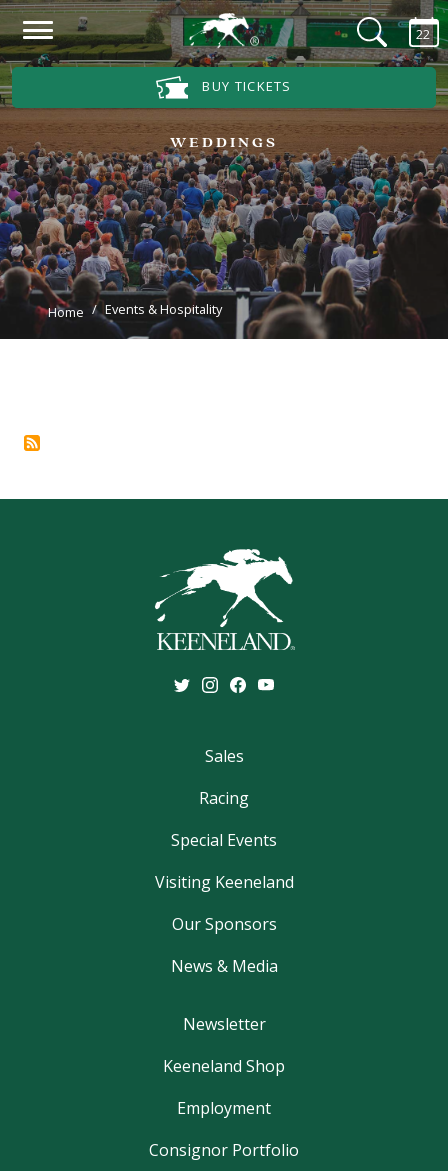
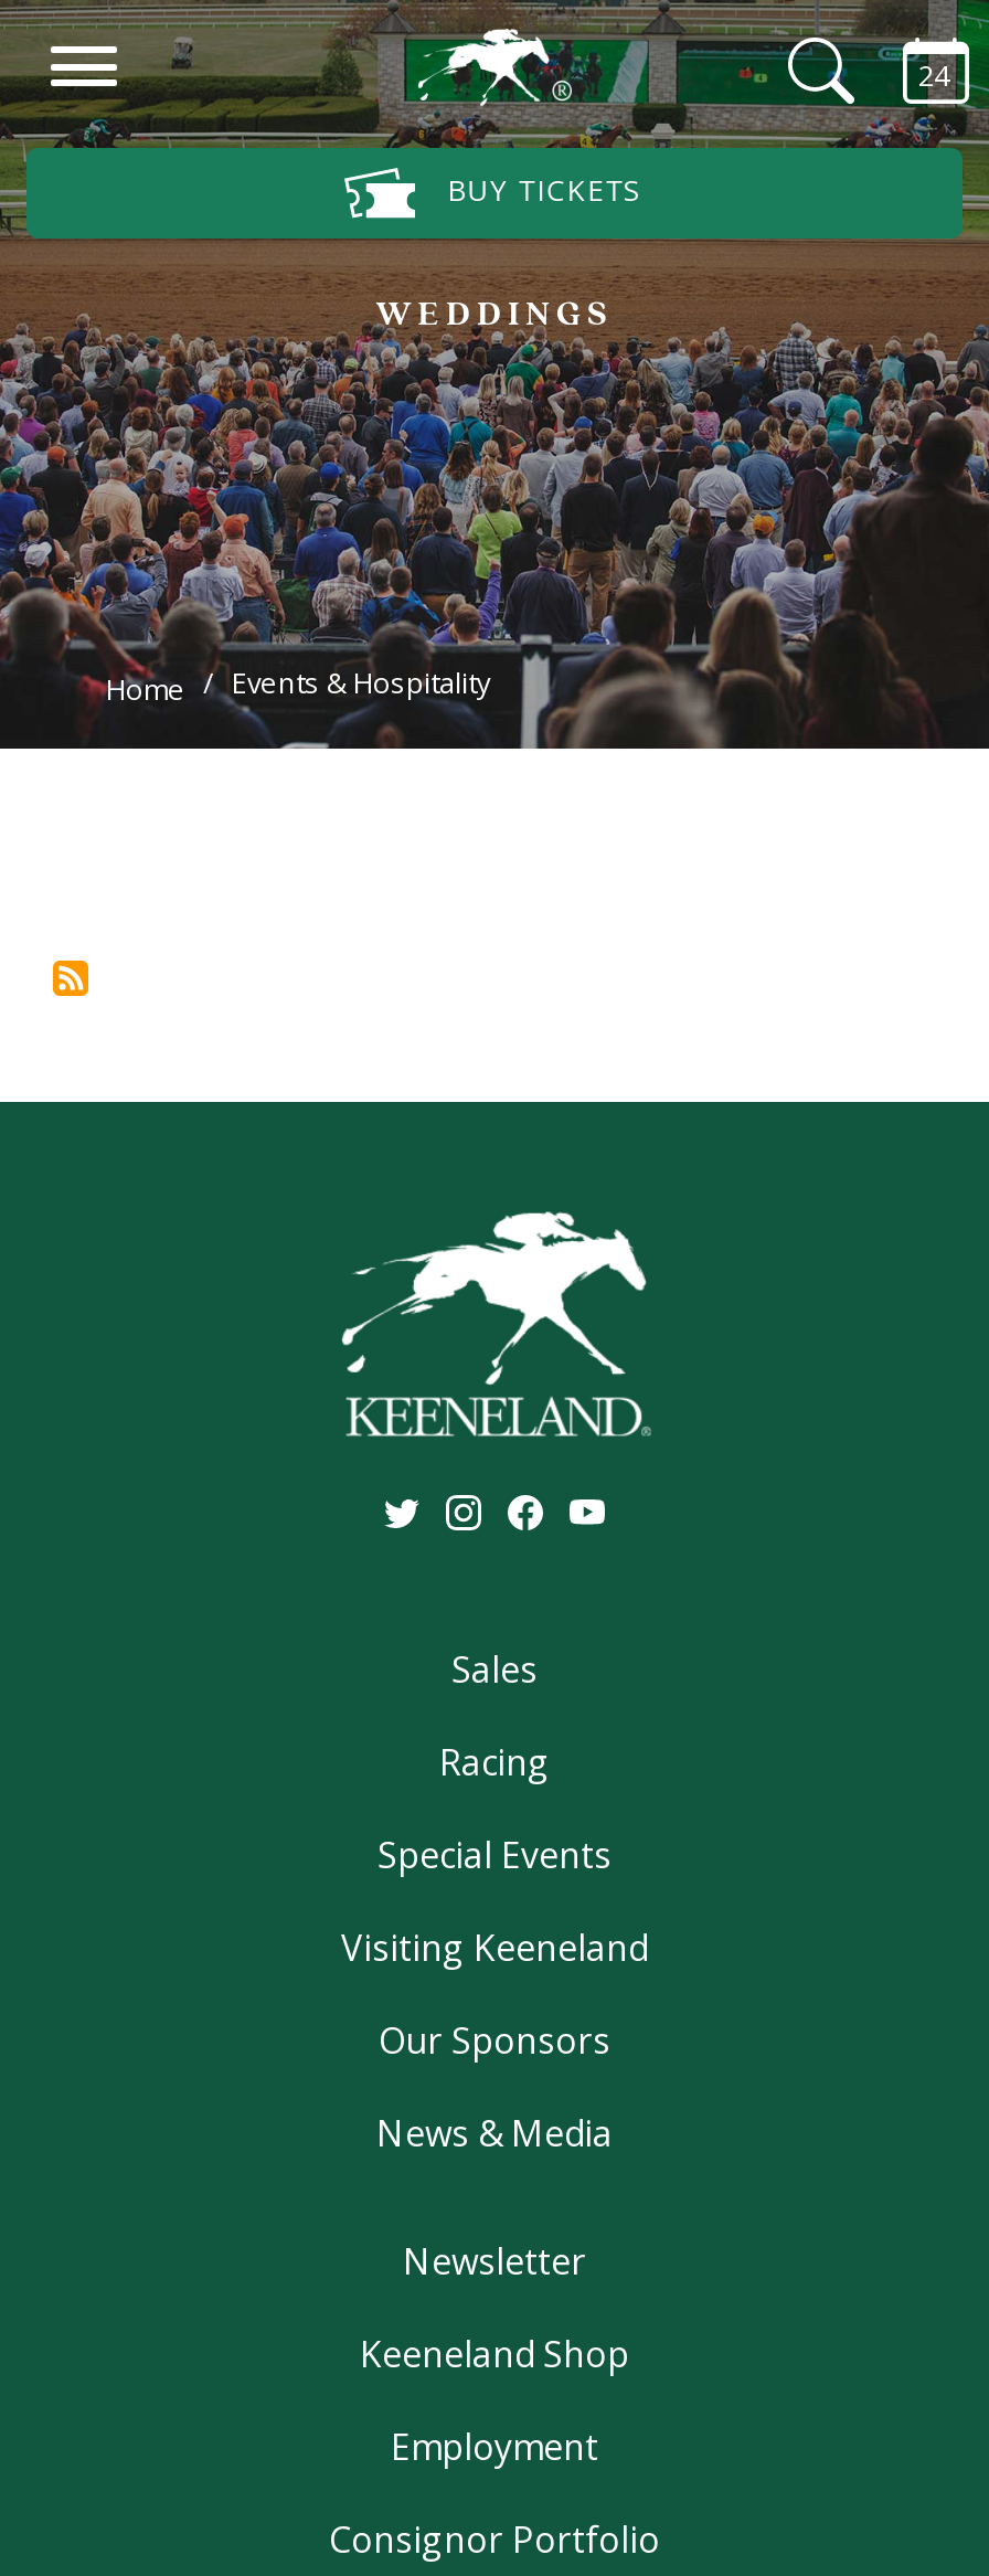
[416,25,430,43] 22 -> [918,56,949,96] 24

